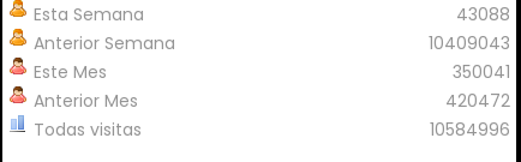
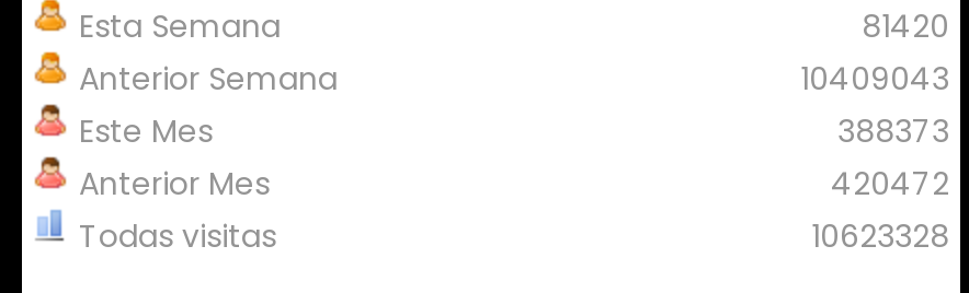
[456,3,510,27] 43088 -> [862,5,949,48] 81420
[453,60,510,84] 350041 -> [837,110,949,153] 388373
[430,118,510,142] 10584996 -> [811,215,949,258] 10623328

